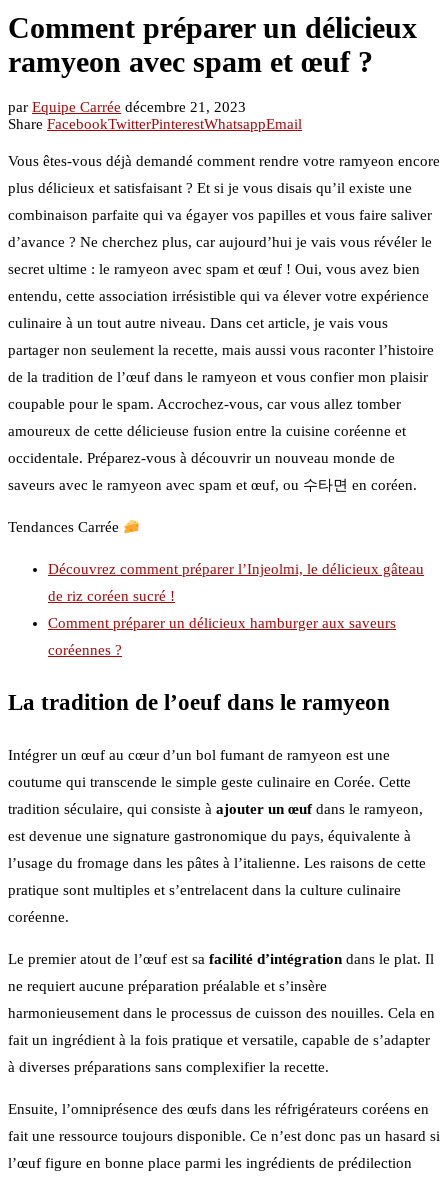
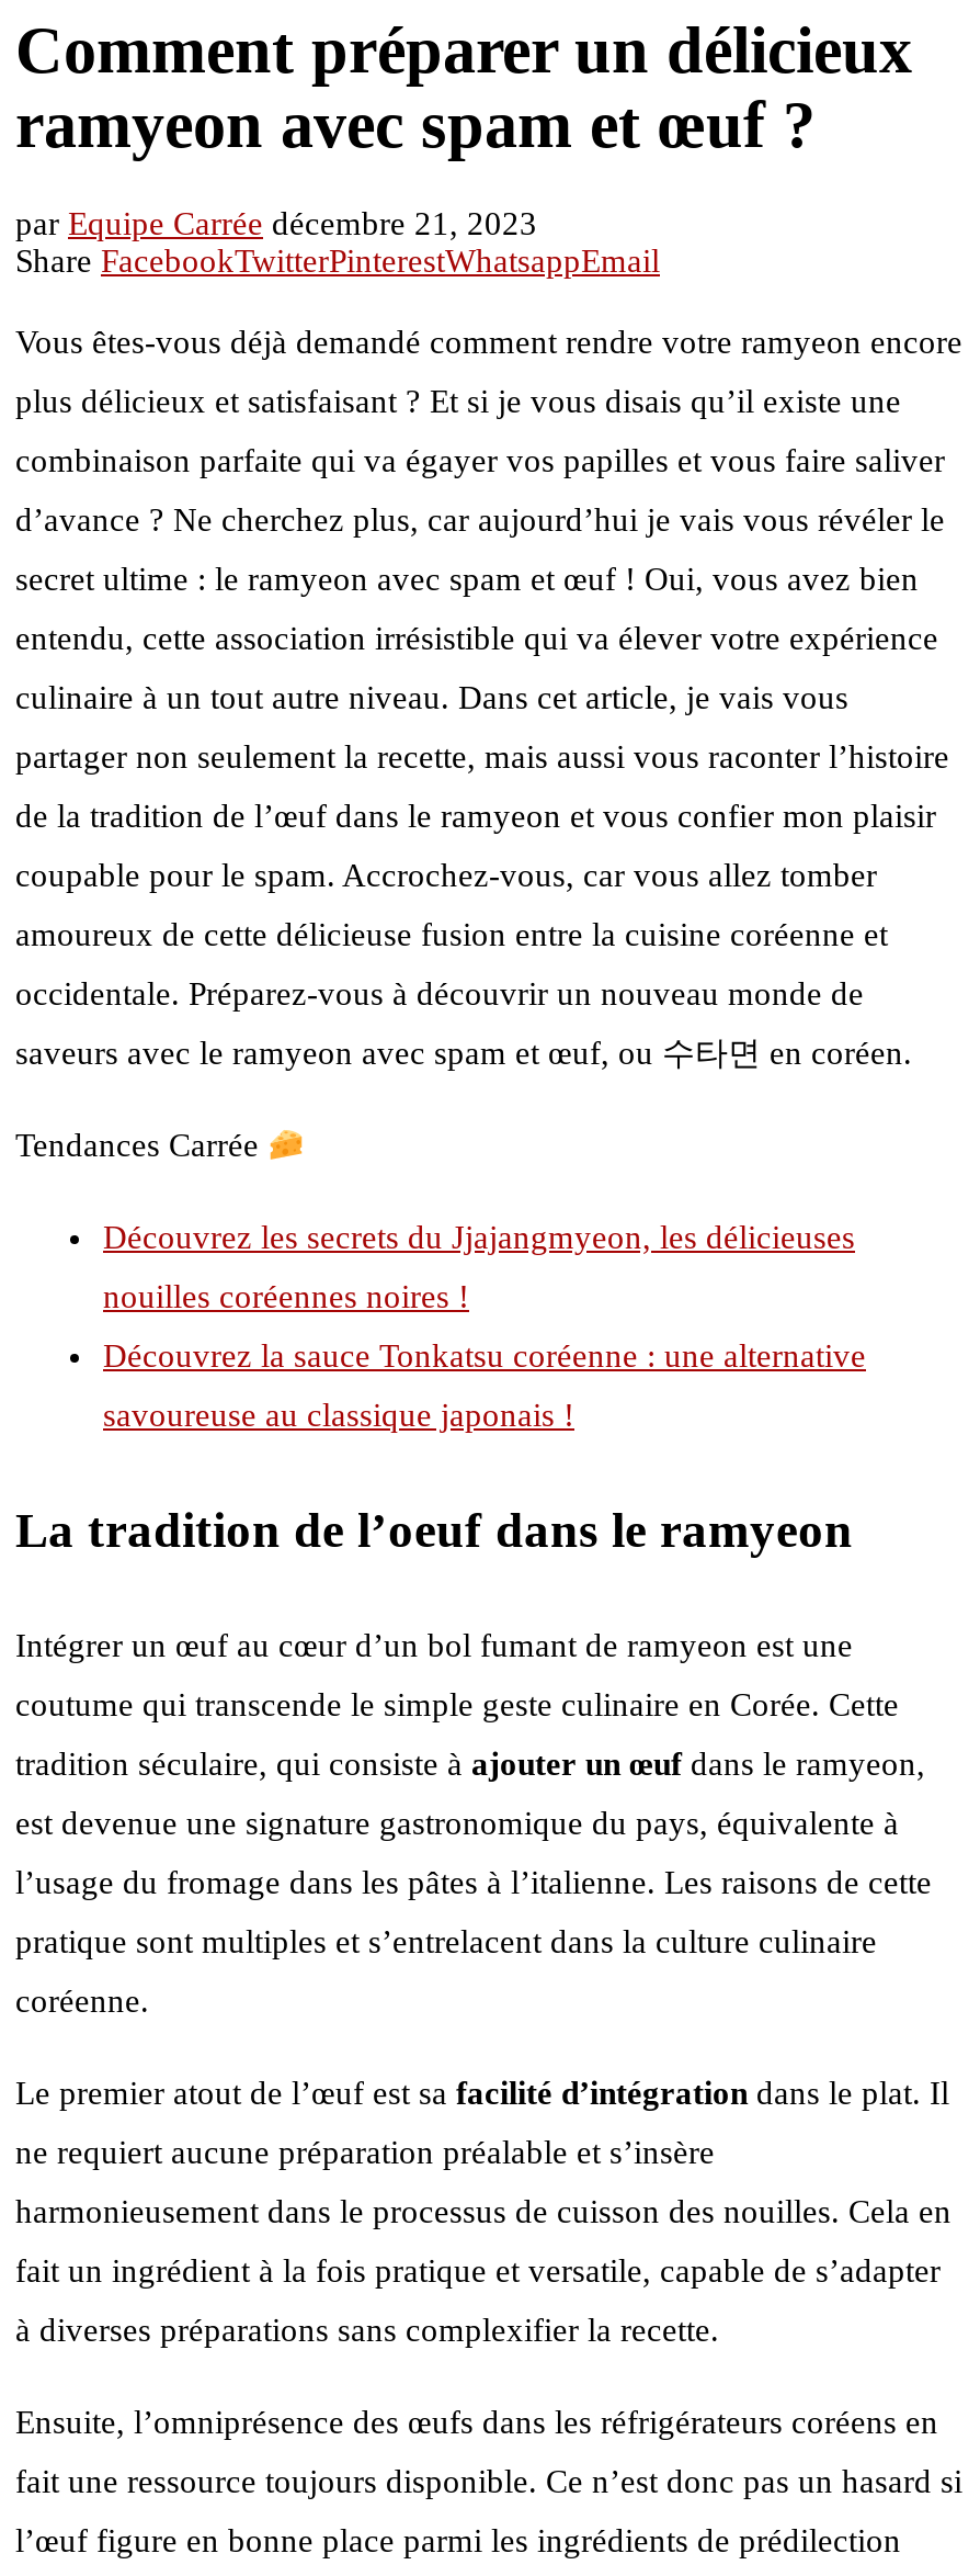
[48,561,424,577] Découvrez comment préparer l’Injeolmi, le délicieux gâteau -> [103,1220,855,1256] Découvrez les secrets du Jjajangmyeon, les délicieuses
[48,588,175,604] de riz coréen sucré ! -> [103,1280,469,1315] nouilles coréennes noires !
[48,615,396,631] Comment préparer un délicieux hamburger aux saveurs -> [103,1339,866,1374] Découvrez la sauce Tonkatsu coréenne : une alternative
[48,642,122,658] coréennes ? -> [103,1398,574,1433] savoureuse au classique japonais !

